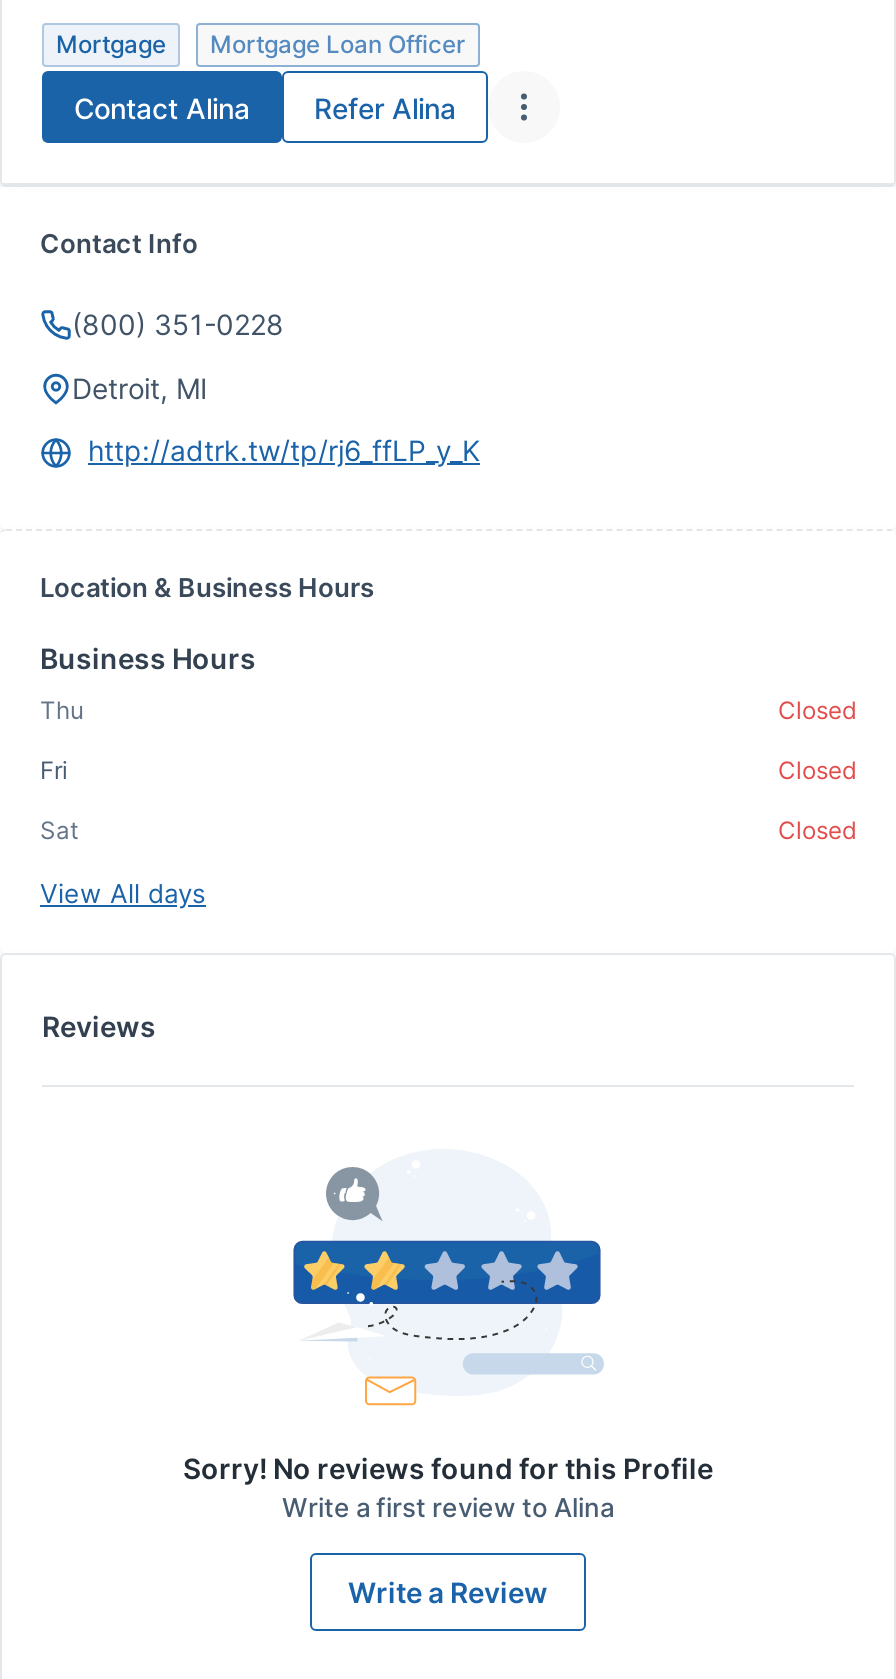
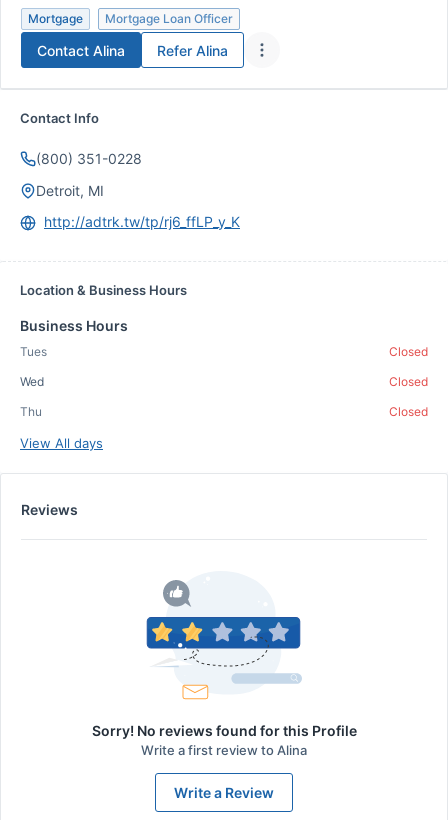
moved [40,695,84,725] -> [20,404,42,419]: Thu
none -> [20,344,47,359] Tues
[40,755,68,785] Fri -> [20,374,44,389] Wed
[40,815,78,845] Sat -> none

